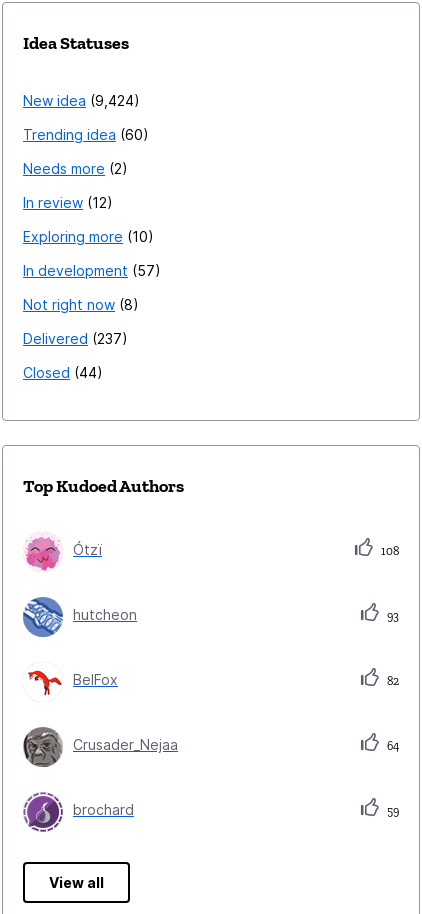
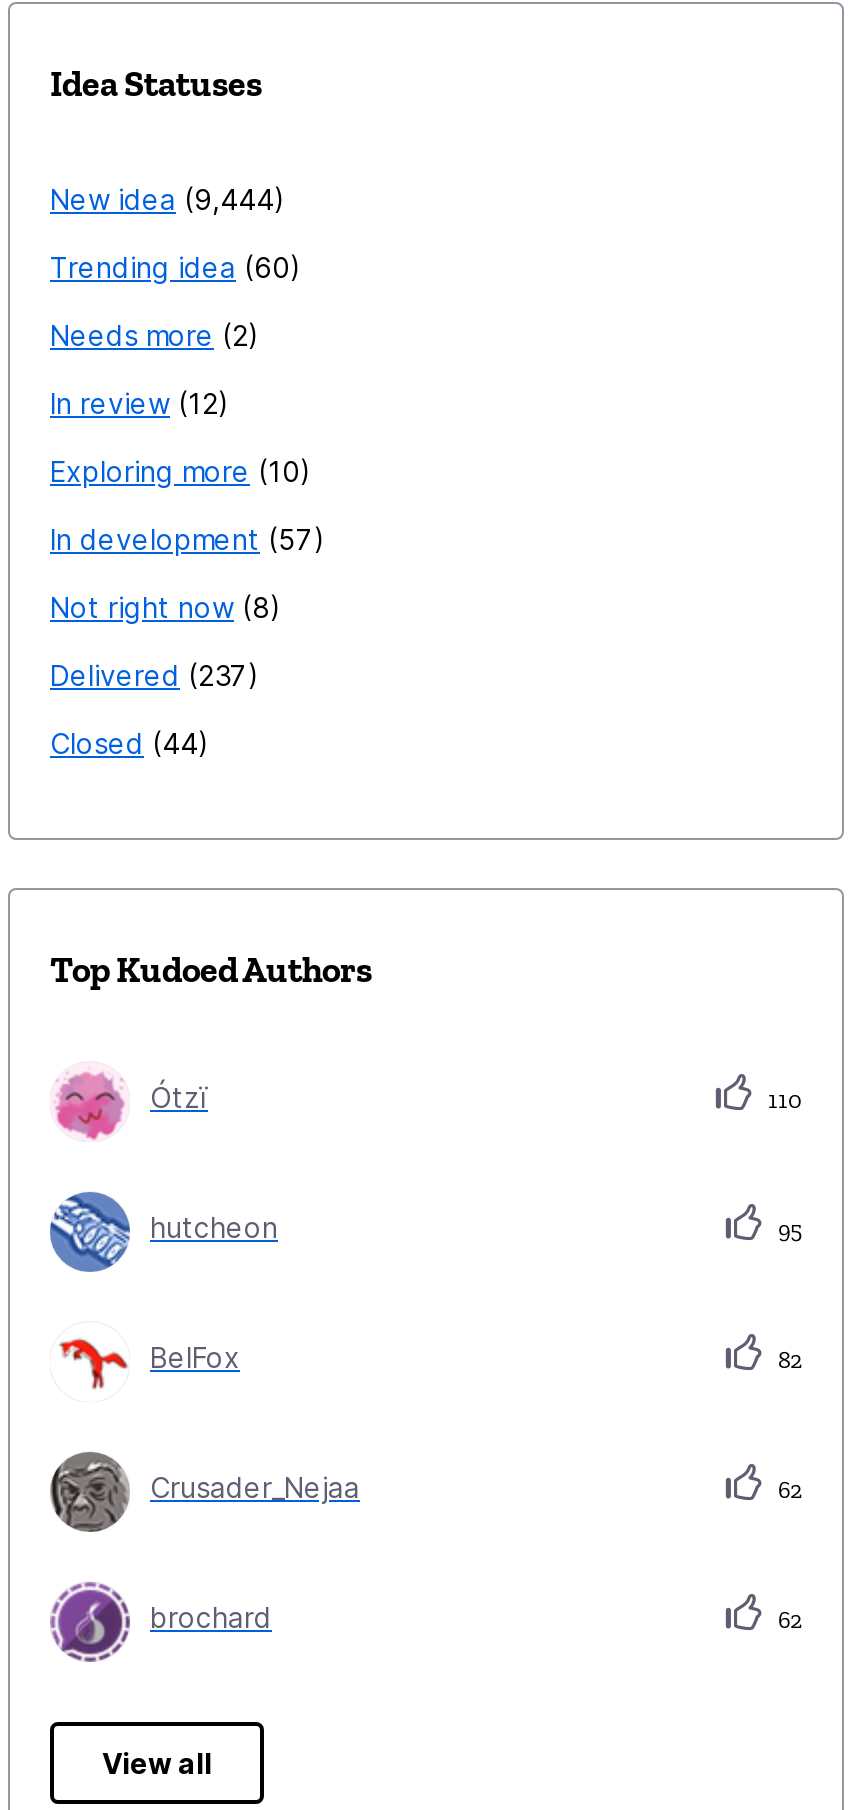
[23,92,134,109] New idea 9,424 -> [50,182,274,216] New idea 9,444
[378,544,399,558] 108 -> [762,1086,802,1114] 110
[384,609,399,623] 93 -> [772,1216,802,1244] 95
[384,739,399,753] 64 -> [772,1476,802,1504] 62
[384,804,399,818] 59 -> [772,1606,802,1634] 62

